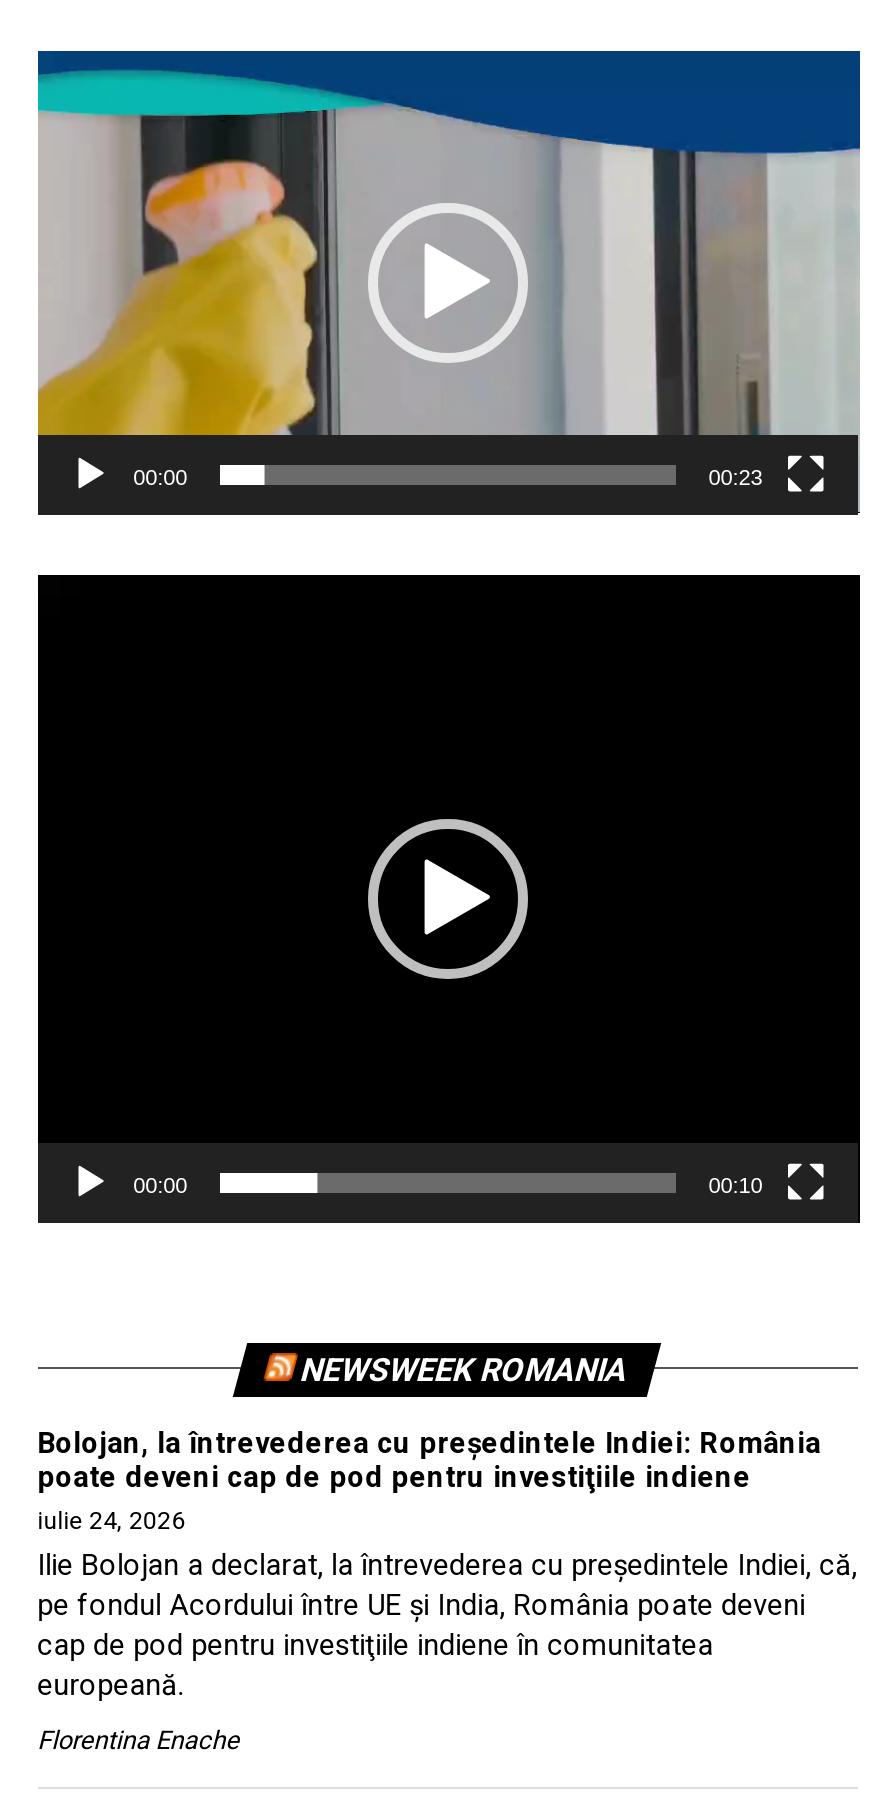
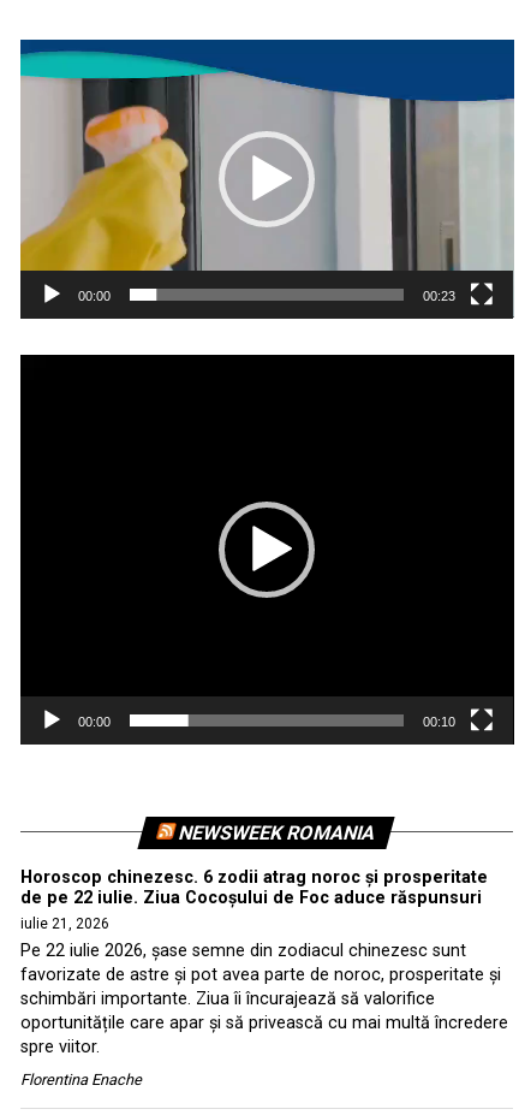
[37,1427,857,1703] Bolojan, la întrevederea cu preşedintele Indiei: România | poate deveni cap de pod pentru investiţiile indiene | iulie 24, 2026 | Ilie Bolojan a declarat, la întrevederea cu preşedintele Indiei, că, | pe fondul Acordului între UE şi India, România poate deveni | cap de pod pentru investiţiile indiene în comunitatea | europeană. -> [20,867,508,1057] Horoscop chinezesc. 6 zodii atrag noroc și prosperitate | de pe 22 iulie. Ziua Cocoșului de Foc aduce răspunsuri | iulie 21, 2026 | Pe 22 iulie 2026, șase semne din zodiacul chinezesc sunt | favorizate de astre și pot avea parte de noroc, prosperitate și | schimbări importante. Ziua îi încurajează să valorifice | oportunitățile care apar și să privească cu mai multă încredere | spre viitor.

